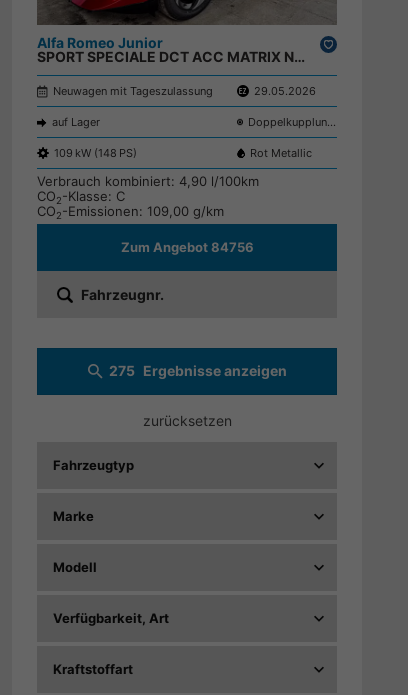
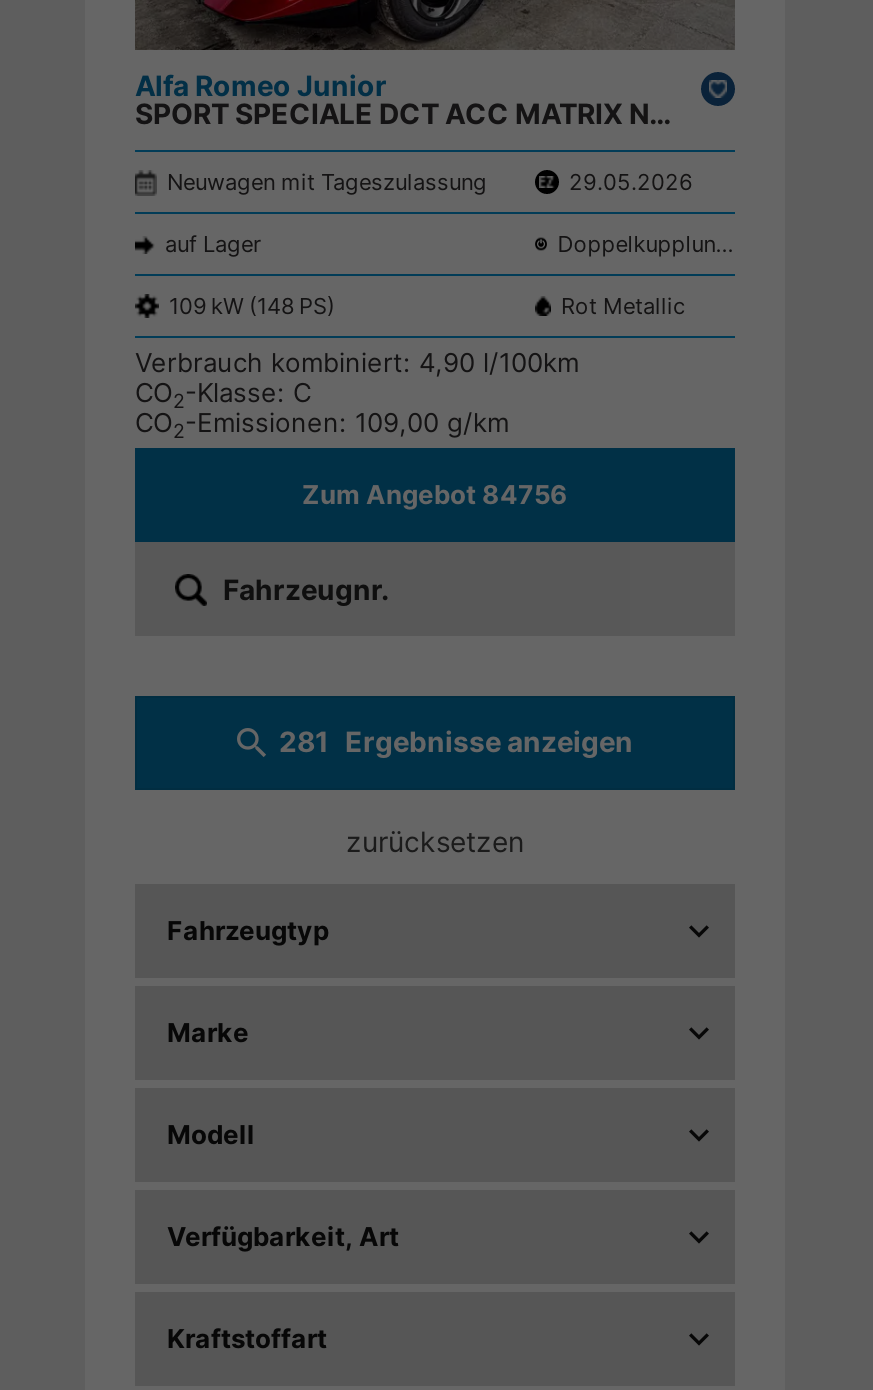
[108,362,286,379] 275 Ergebnisse anzeigen -> [279,725,633,759] 281 Ergebnisse anzeigen

